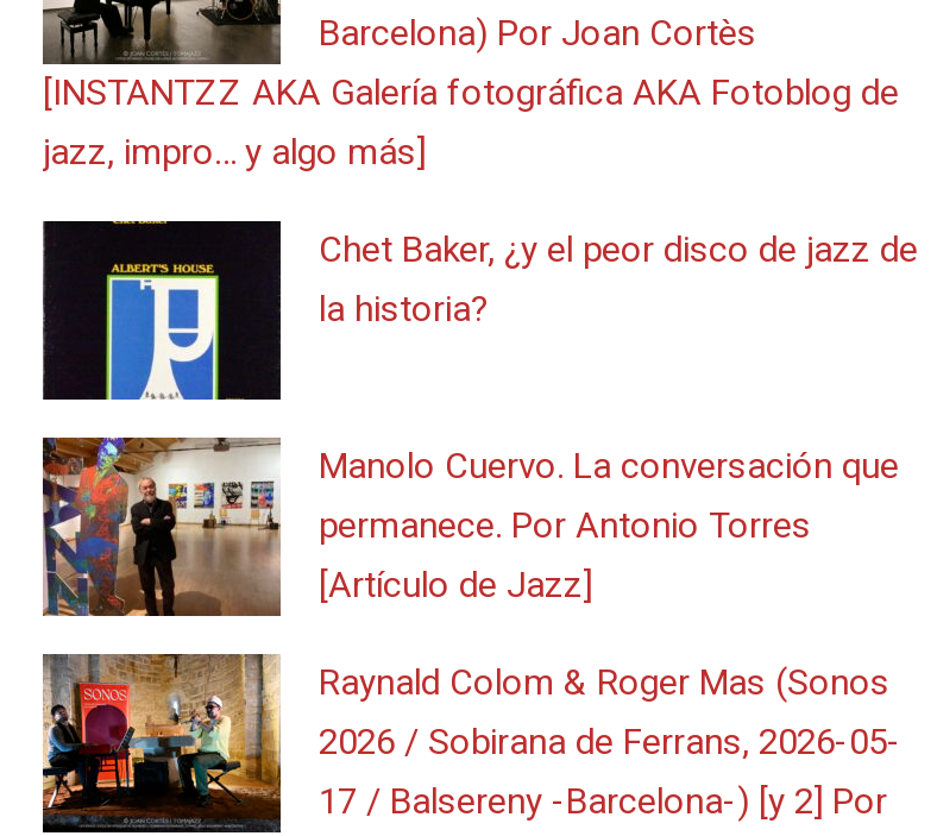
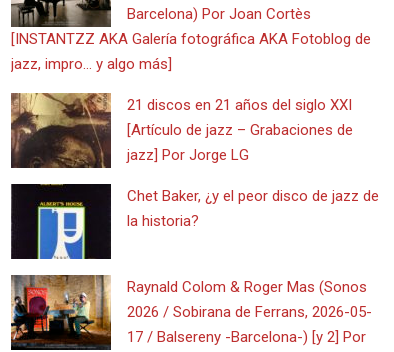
none -> [10,92,353,169] [image] | 21 discos en 21 años del siglo XXI | [Artículo de jazz – Grabaciones de | jazz] Por Jorge LG
moved [40,219,918,404] -> [10,183,379,261]: [image] | Chet Baker, ¿y el peor disco de jazz de | la historia?
[43,438,899,618] [image] | Manolo Cuervo. La conversación que | permanece. Por Antonio Torres | [Artículo de Jazz] -> none

